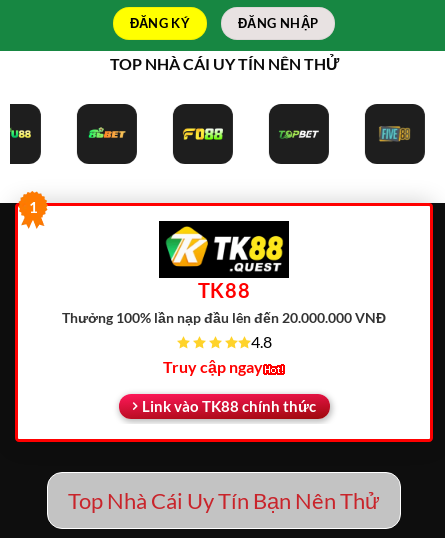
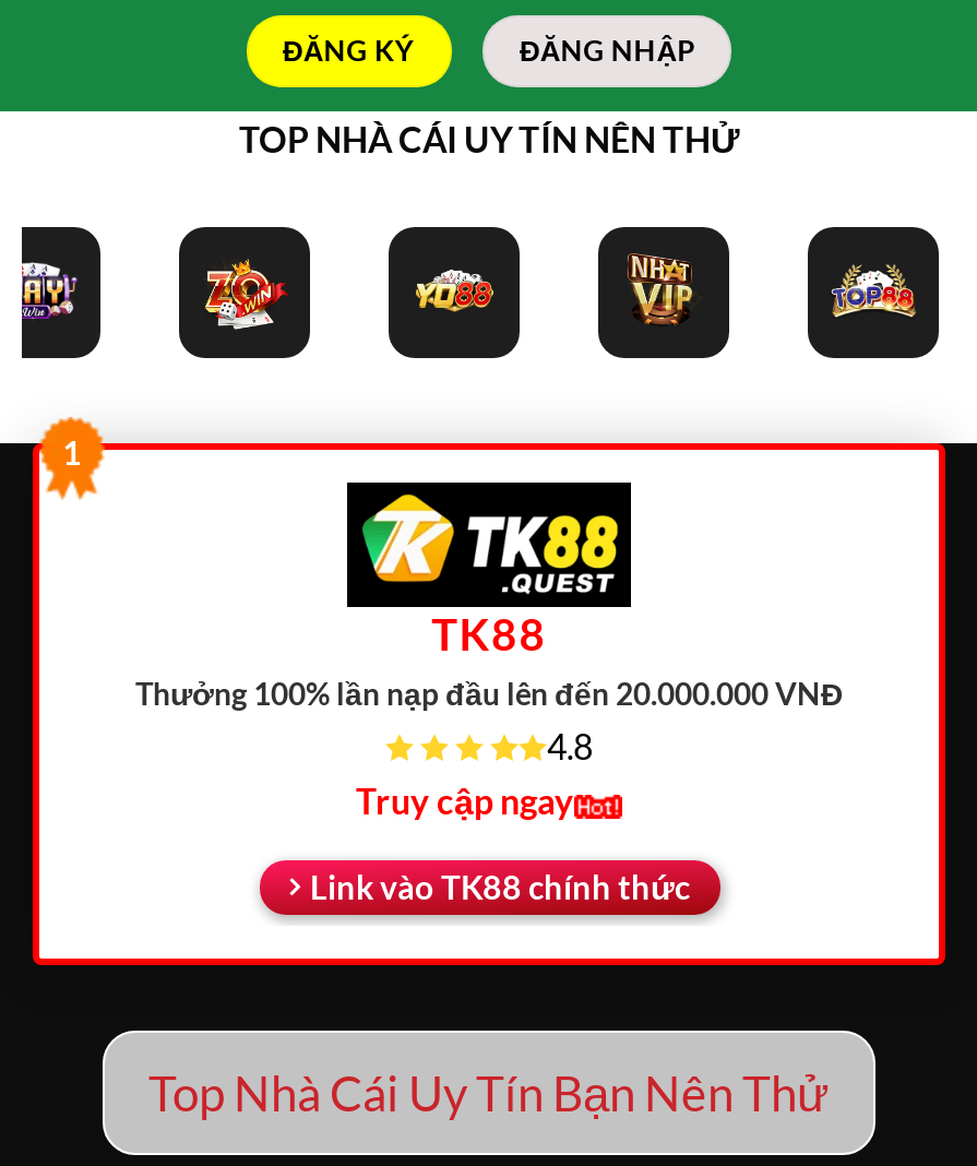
[9,104,46,164] [image] -> [20,227,103,358] [image]
[76,104,142,164] [image] -> [168,227,312,358] [image]
[172,104,238,164] [image] -> [378,227,522,358] [image]
[268,104,334,164] [image] -> [587,227,731,358] [image]
[364,104,430,164] [image] -> [797,227,941,358] [image]

